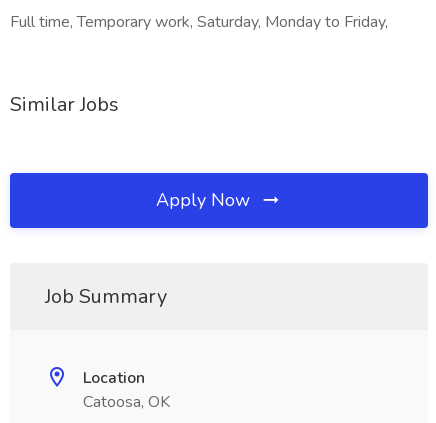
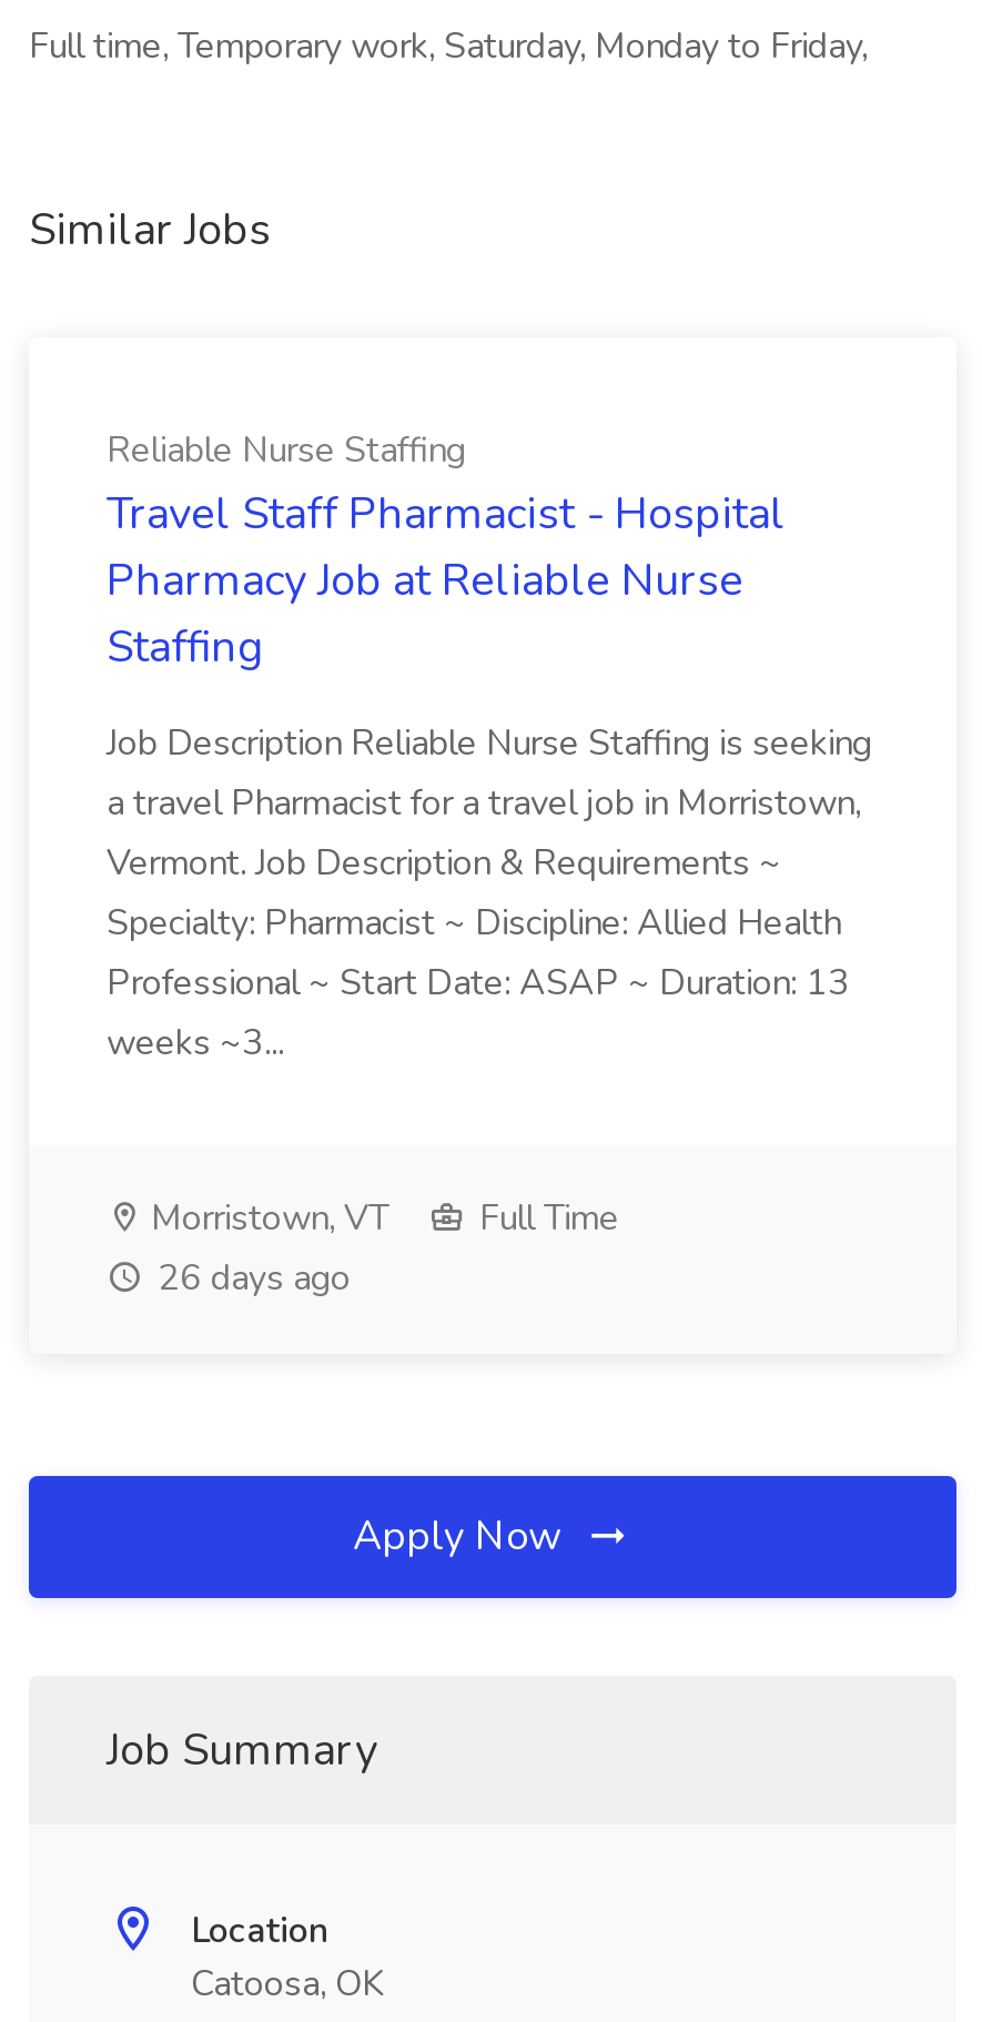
none -> [107,426,872,1068] Reliable Nurse Staffing | Travel Staff Pharmacist - Hospital | Pharmacy Job at Reliable Nurse | Staffing | Job Description Reliable Nurse Staffing is seeking | a travel Pharmacist for a travel job in Morristown, | Vermont. Job Description & Requirements ~ | Specialty: Pharmacist ~ Discipline: Allied Health | Professional ~ Start Date: ASAP ~ Duration: 13 | weeks ~3...
none -> [142,1194,619,1303] Morristown, VT | Full Time | 26 days ago

